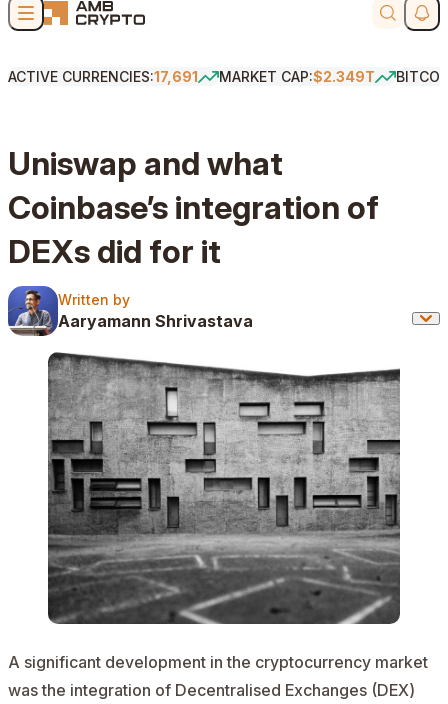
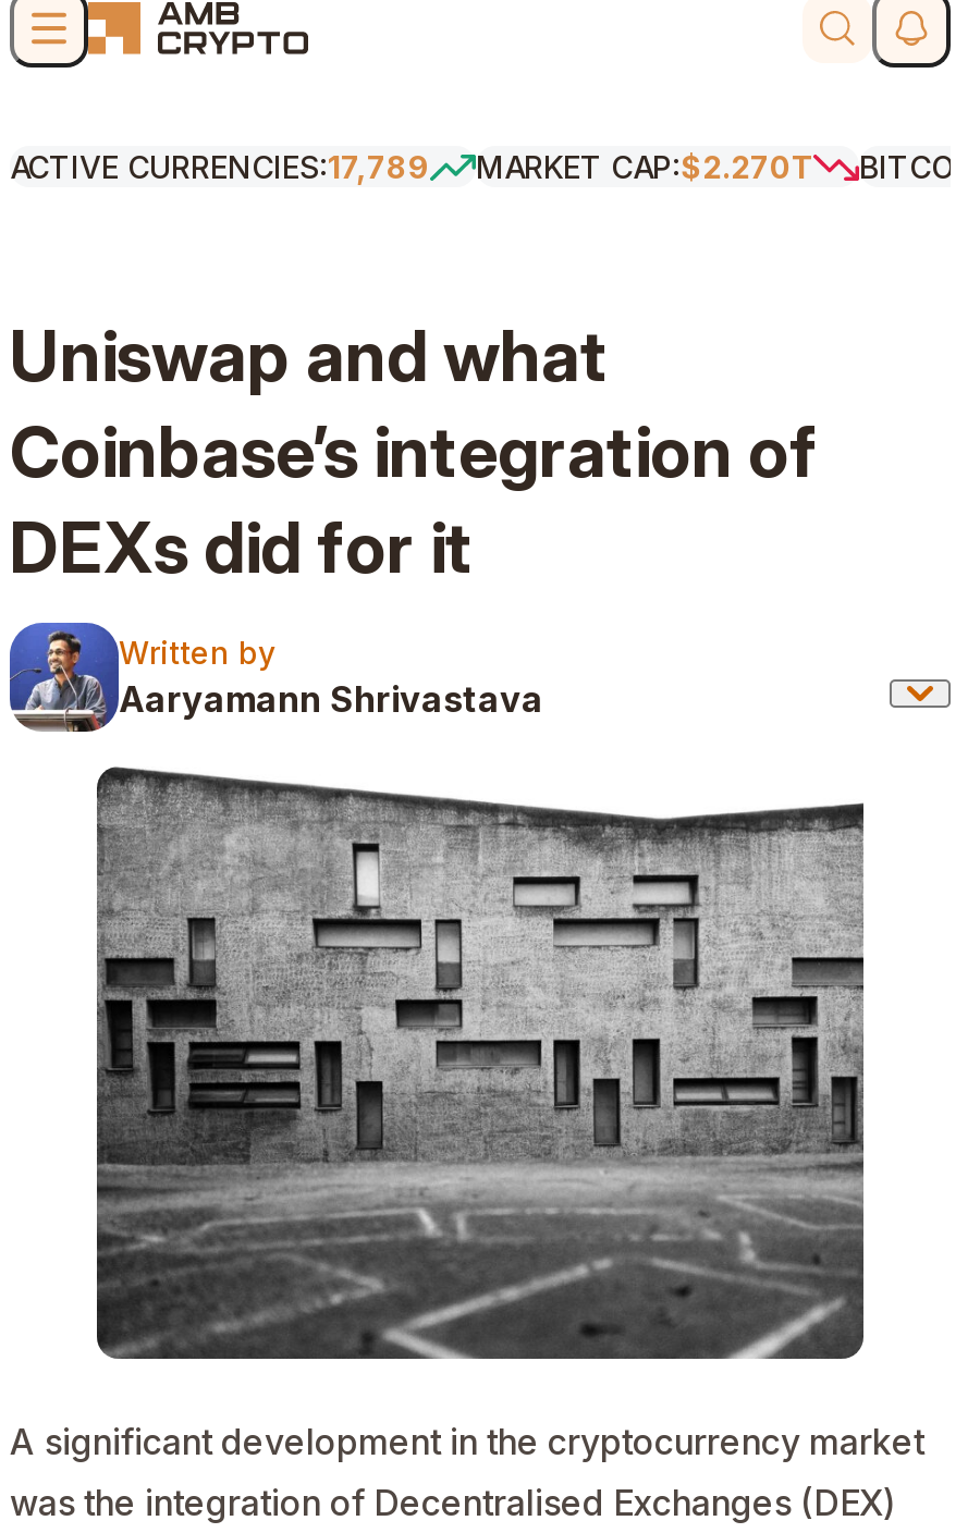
[8,68,198,85] ACTIVE CURRENCIES:17,691 -> [10,148,430,185] ACTIVE CURRENCIES:17,789
[219,68,375,85] MARKET CAP:$2.349T -> [476,148,813,185] MARKET CAP:$2.270T

